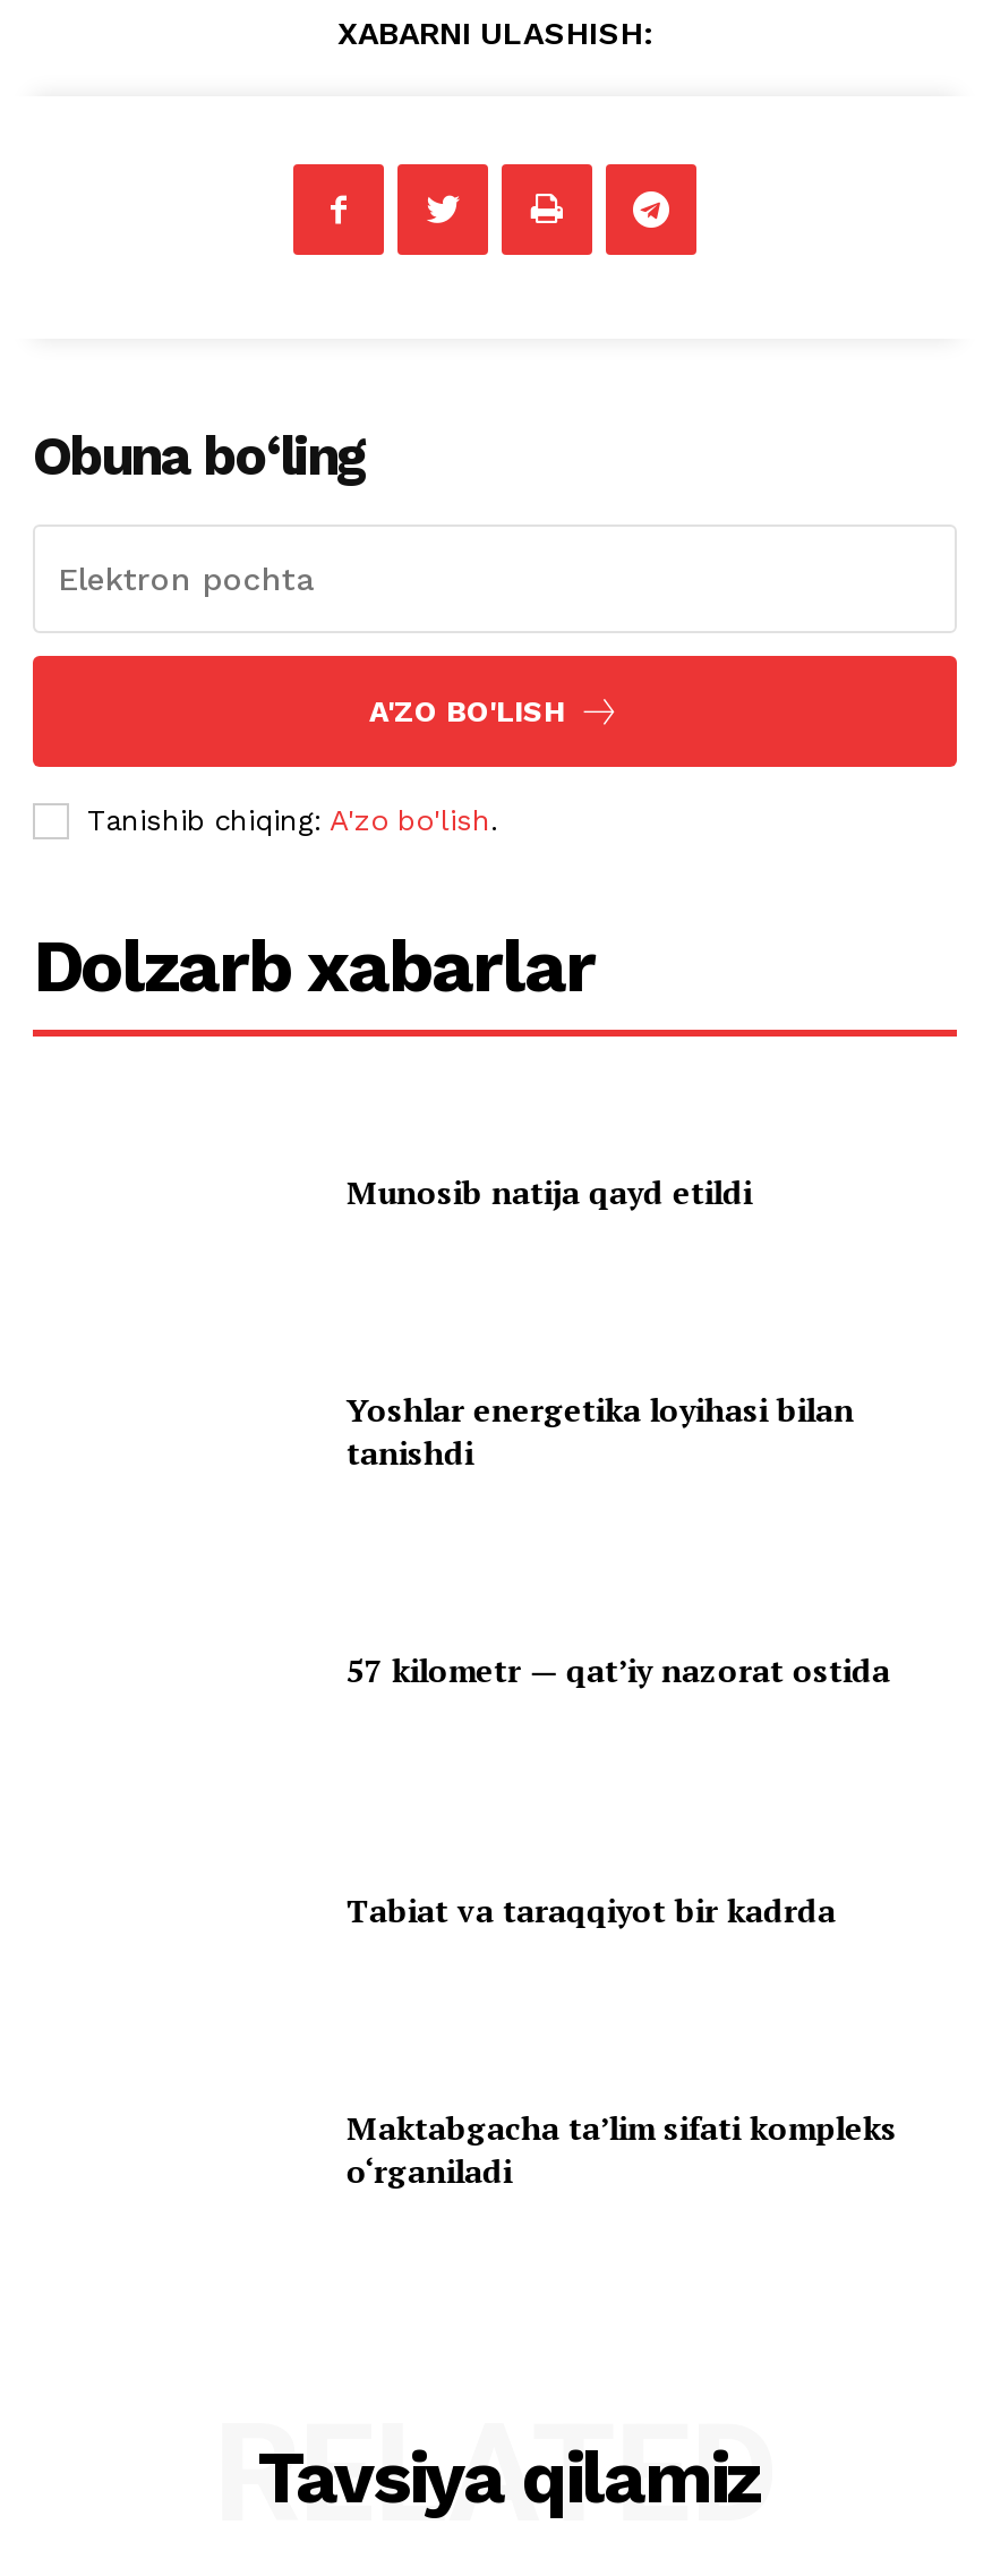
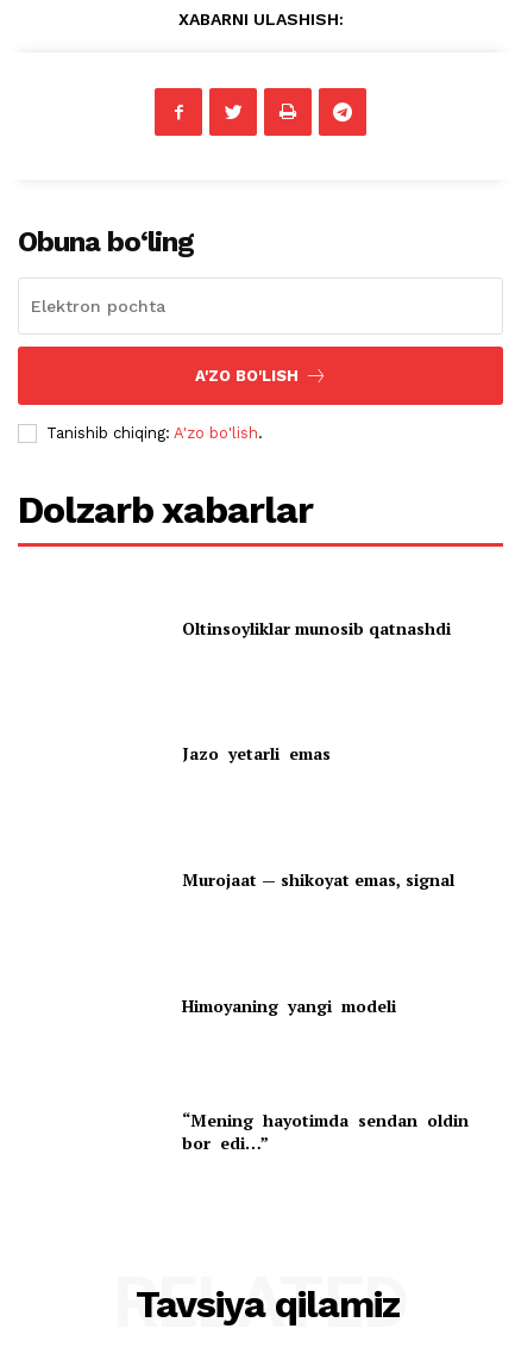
[346,1170,752,1213] Munosib natija qayd etildi -> [182,617,451,639] Oltinsoyliklar munosib qatnashdi
[346,1387,854,1474] Yoshlar energetika loyihasi bilan | tanishdi -> [182,742,331,765] Jazo yetarli emas
[346,1648,890,1692] 57 kilometr — qat’iy nazorat ostida -> [182,868,455,891] Murojaat — shikoyat emas, signal
[346,1888,835,1931] Tabiat va taraqqiyot bir kadrda -> [182,994,397,1017] Himoyaning yangi modeli
[346,2106,897,2192] Maktabgacha ta’lim sifati kompleks | o‘rganiladi -> [182,1109,474,1154] “Mening hayotimda sendan oldin | bor edi…”

